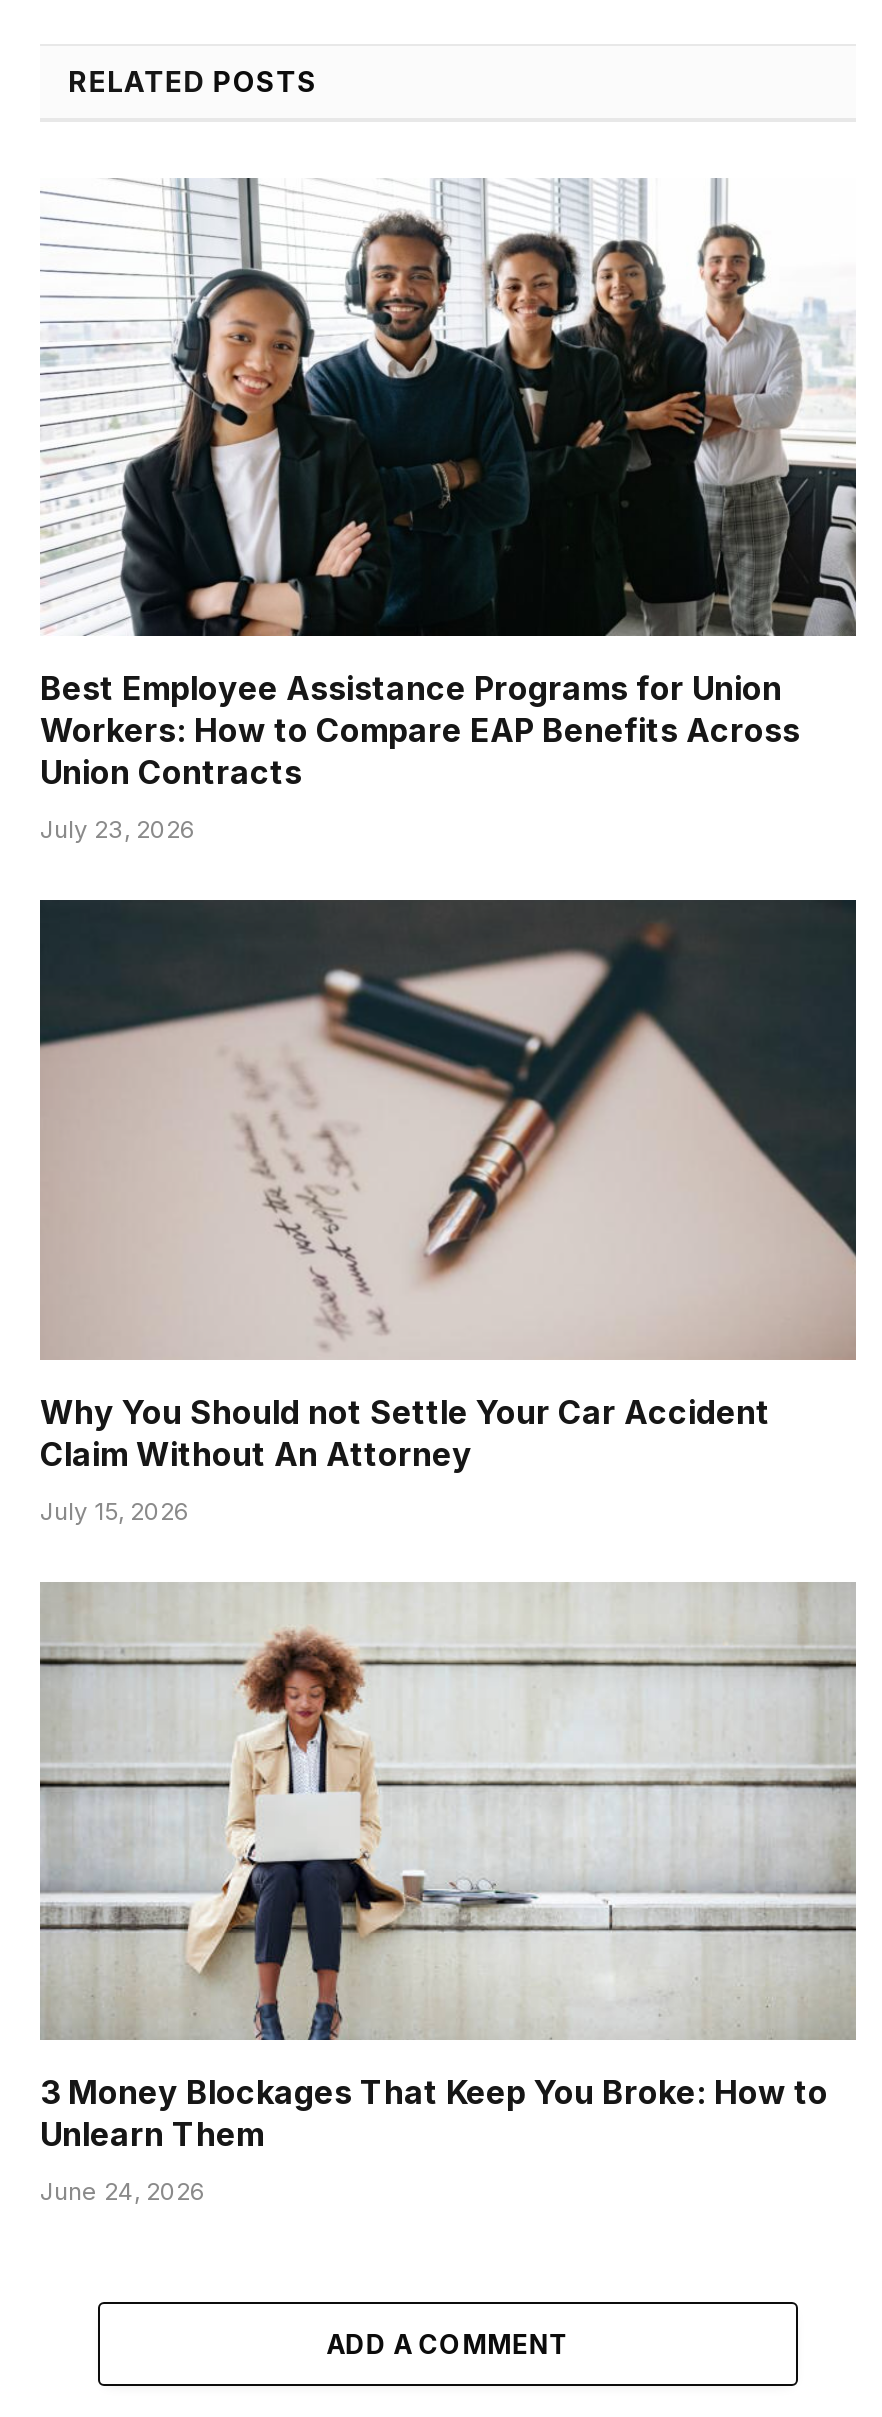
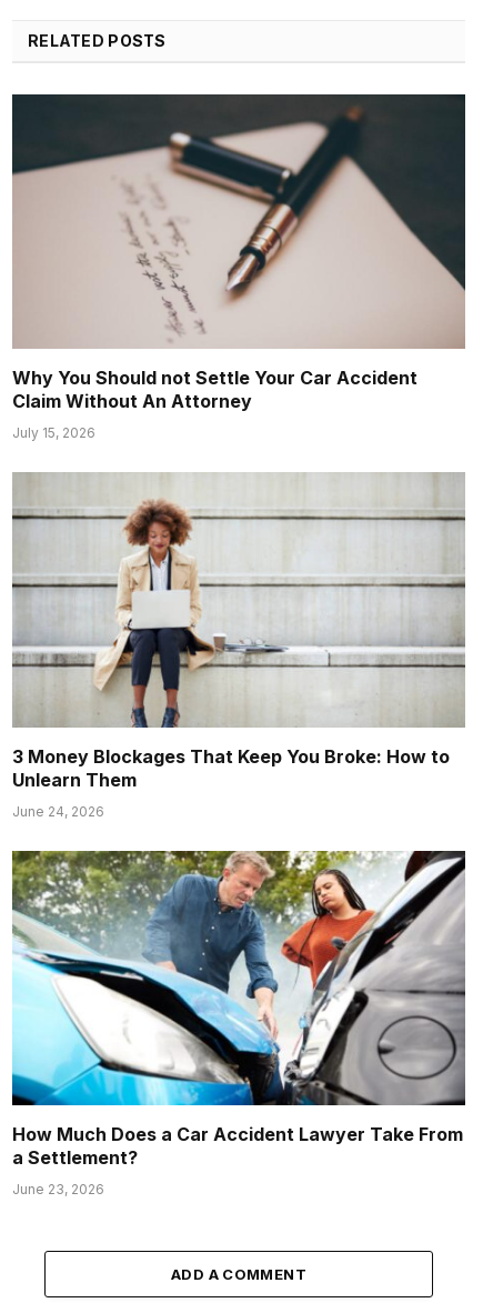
[40,178,856,845] [image] | Best Employee Assistance Programs for Union | Workers: How to Compare EAP Benefits Across | Union Contracts | July 23, 2026 -> none
moved [40,912,856,2207] -> [12,100,465,820]: [image] | Why You Should not Settle Your Car Accident | Claim Without An Attorney | July 15, 2026 | 3 Money Blockages That Keep You Broke: How to | Unlearn Them | June 24, 2026
none -> [11,850,466,1198] [image] | How Much Does a Car Accident Lawyer Take From | a Settlement? | June 23, 2026

